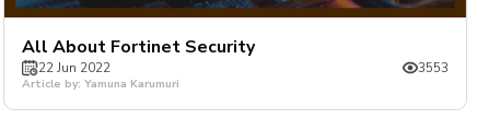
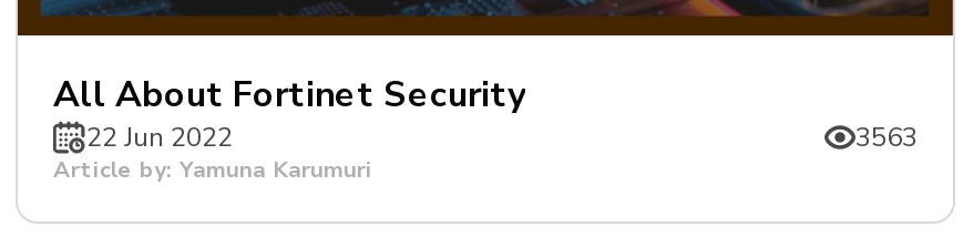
[418,59,449,77] 3553 -> [856,120,918,156] 3563

